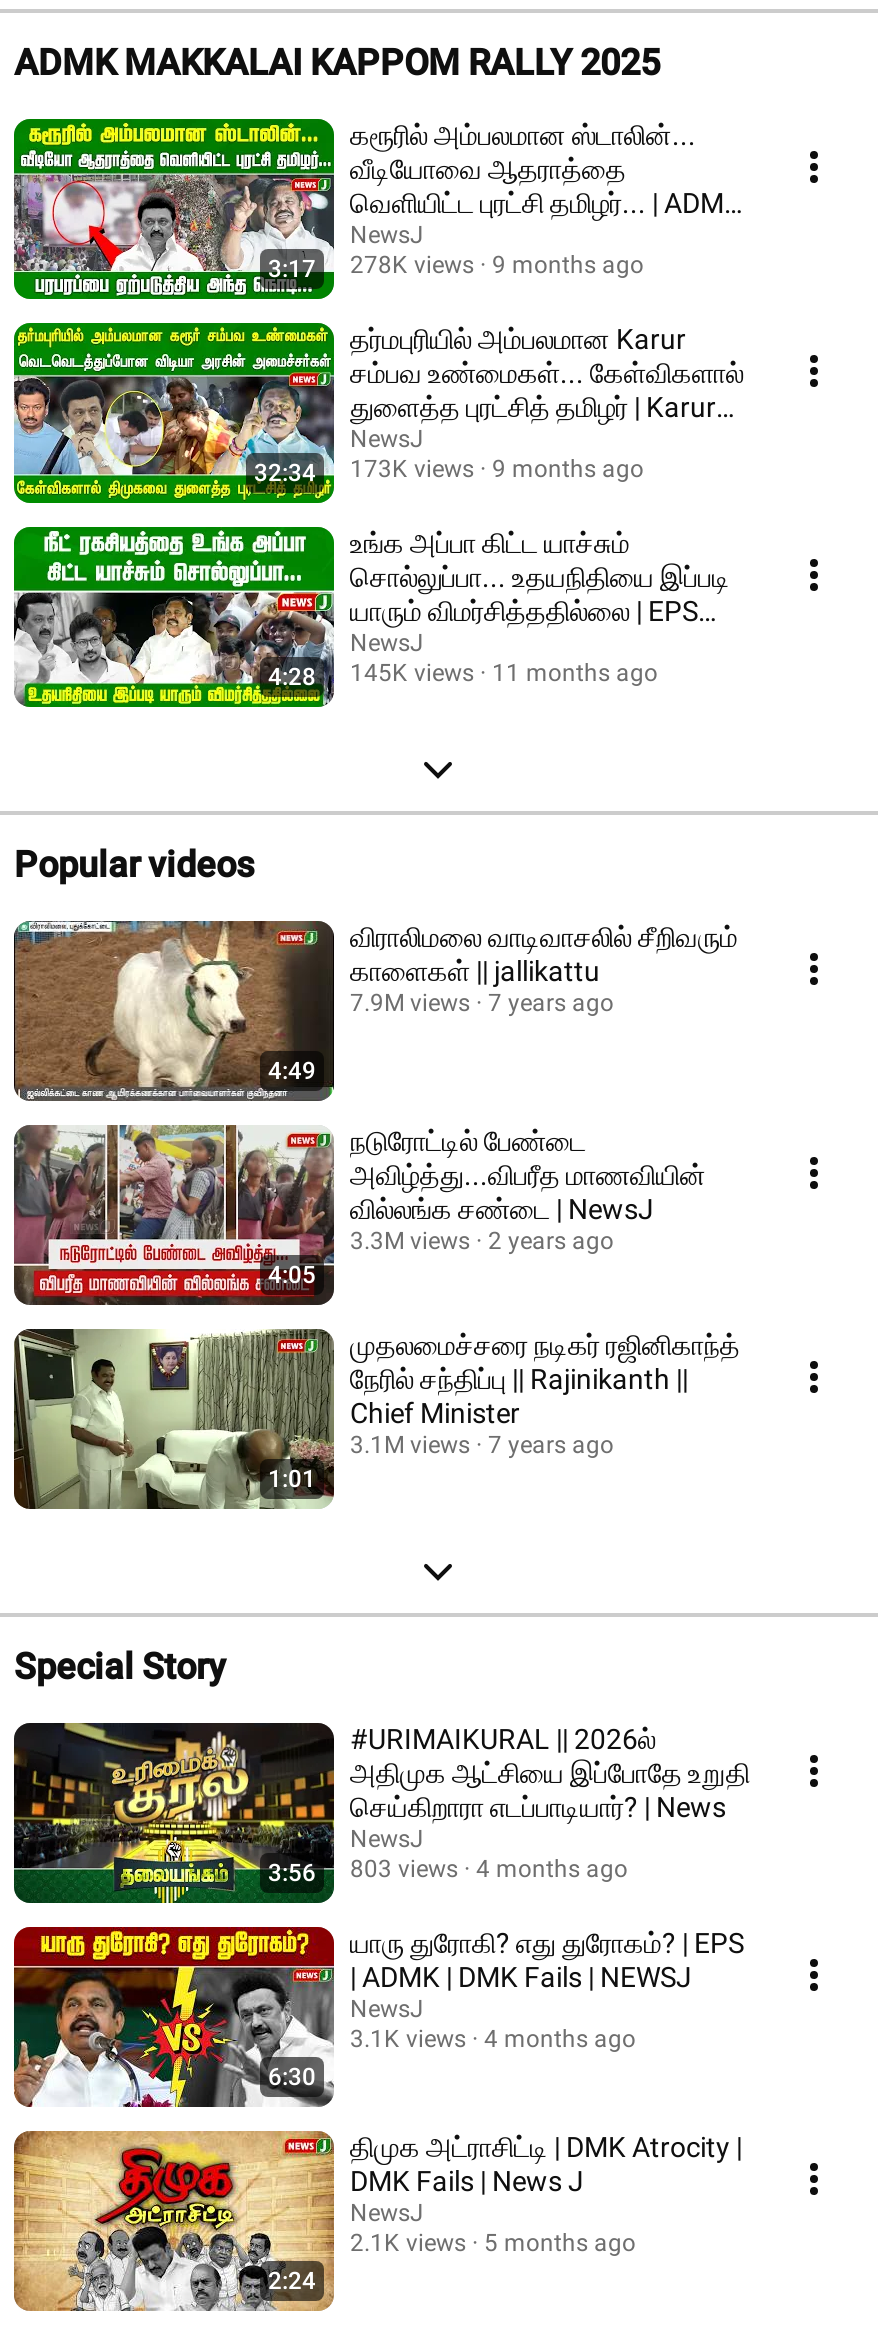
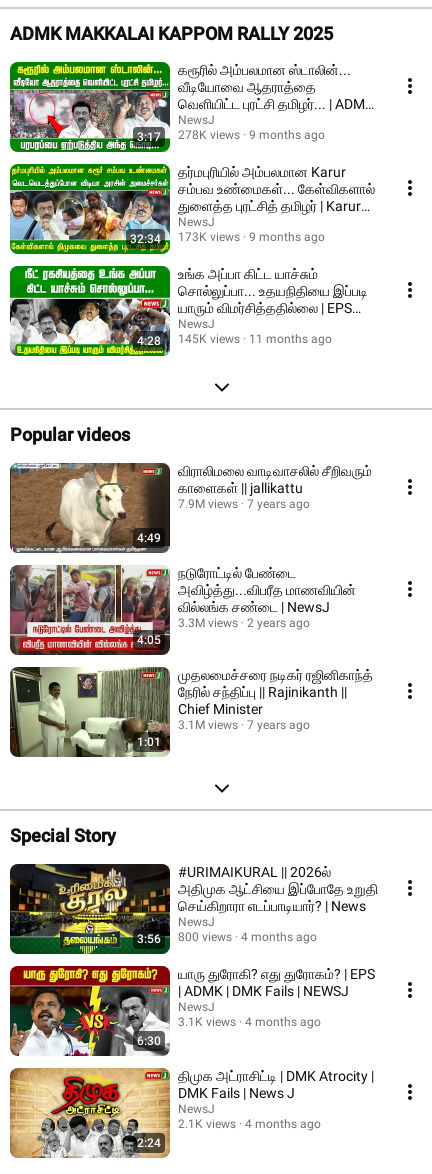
[268,1855,628,1887] 3:56 803 views 4 months ago -> [137,930,317,946] 3:56 800 views 4 months ago
[350,2229,636,2257] 2.1K views 5 months ago -> [178,1117,321,1131] 2.1K views 4 months ago

